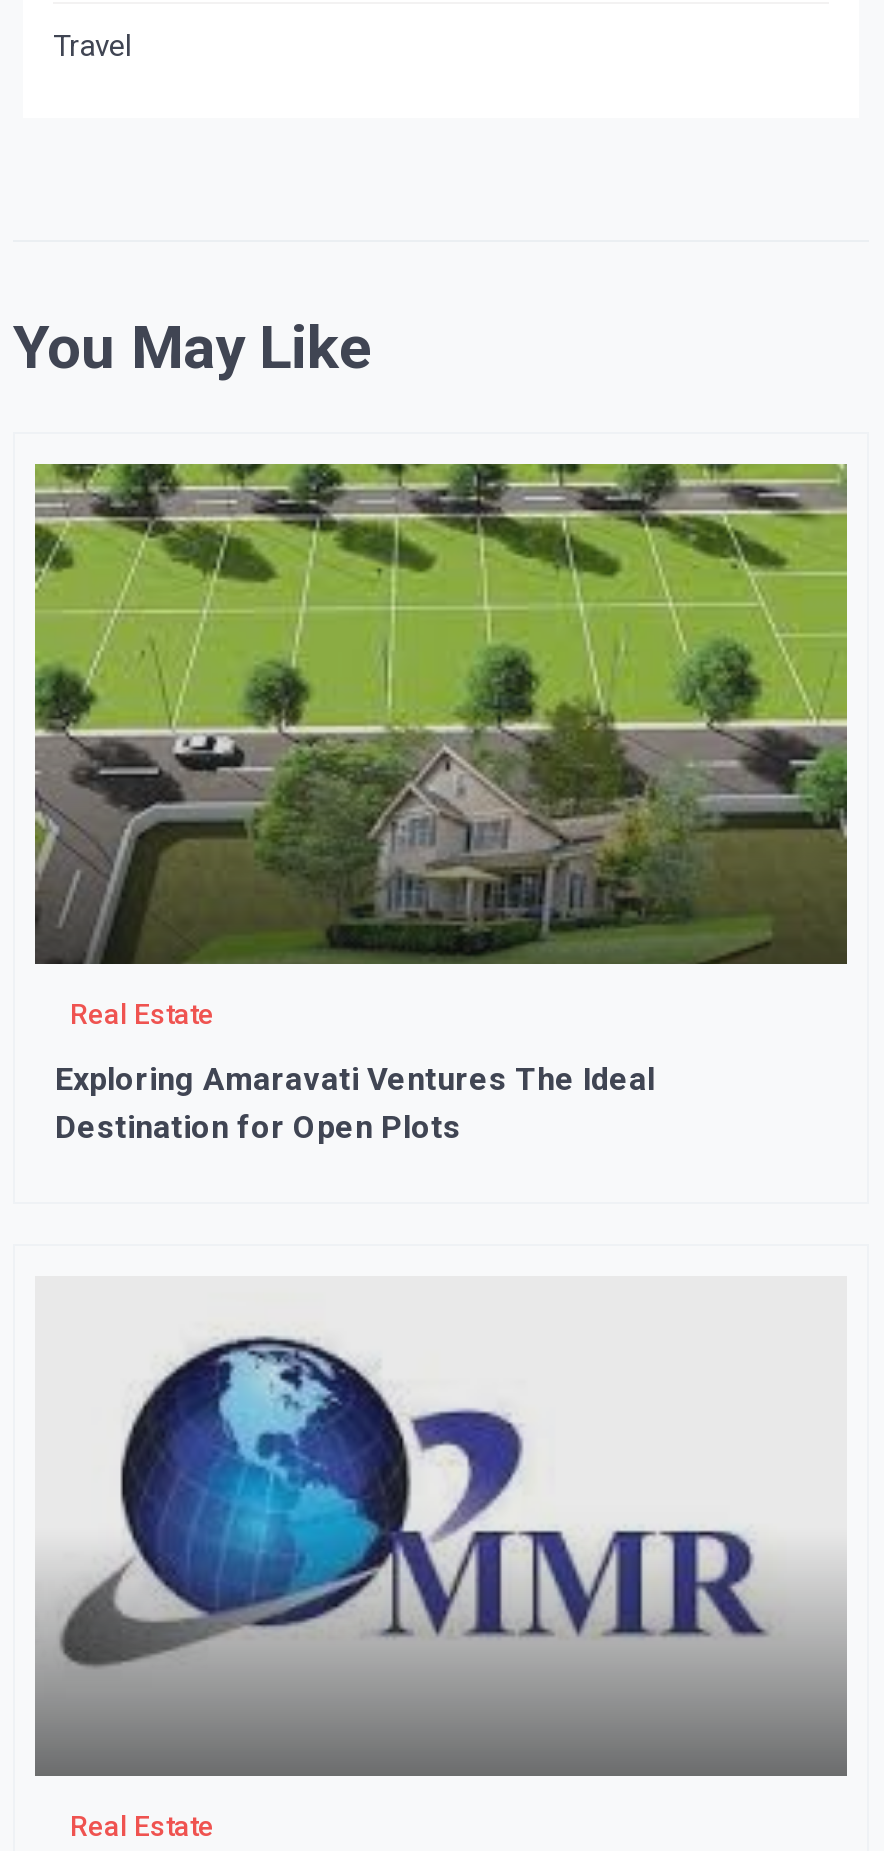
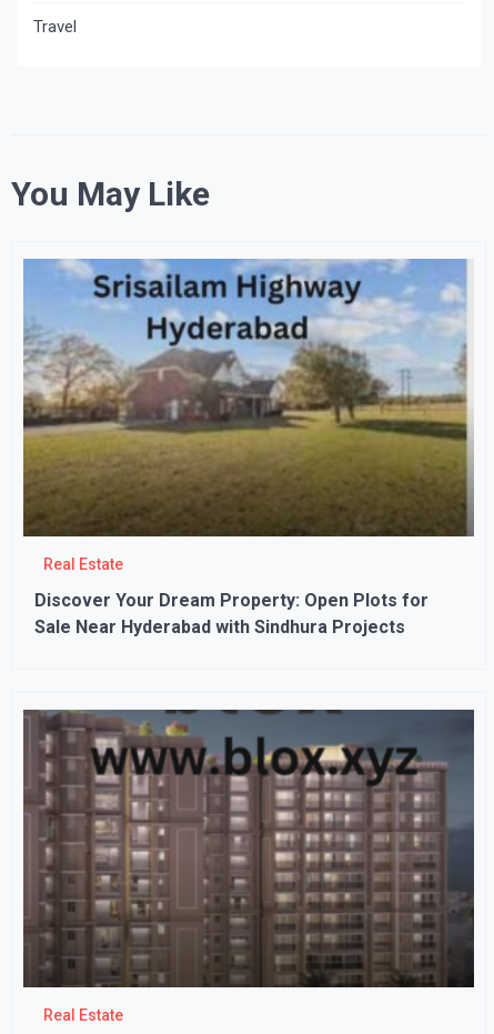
[33,462,849,964] [image] -> [22,258,474,536] [image]
[55,1060,655,1146] Exploring Amaravati Ventures The Ideal | Destination for Open Plots -> [34,590,429,638] Discover Your Dream Property: Open Plots for | Sale Near Hyderabad with Sindhura Projects
[35,1276,849,1778] [image] -> [22,709,475,988] [image]

